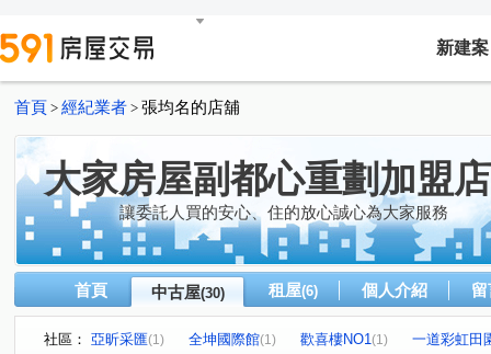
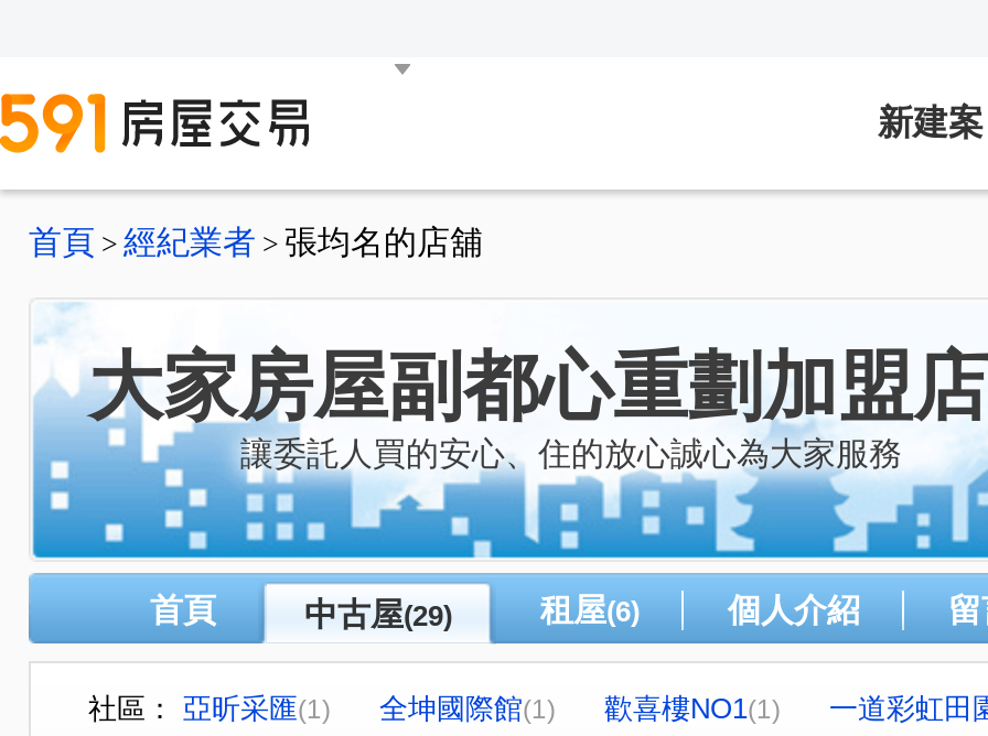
[151,283,225,301] 中古屋(30) -> [304,595,452,632] 中古屋(29)

